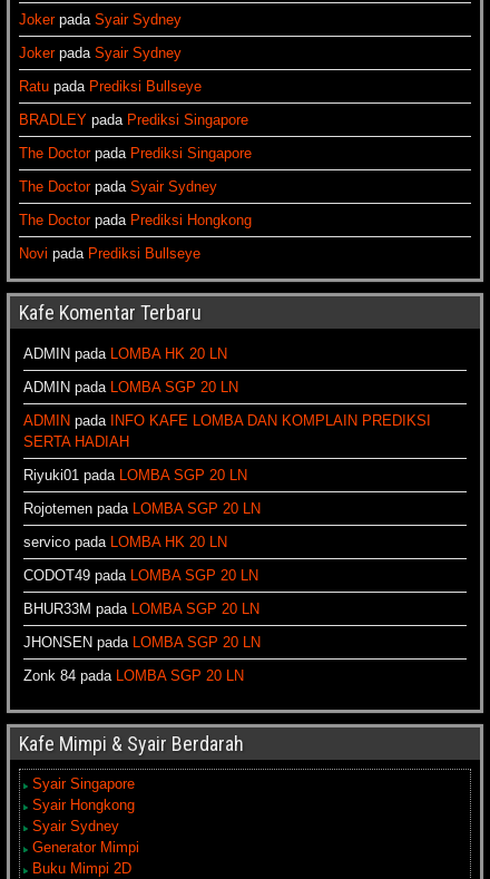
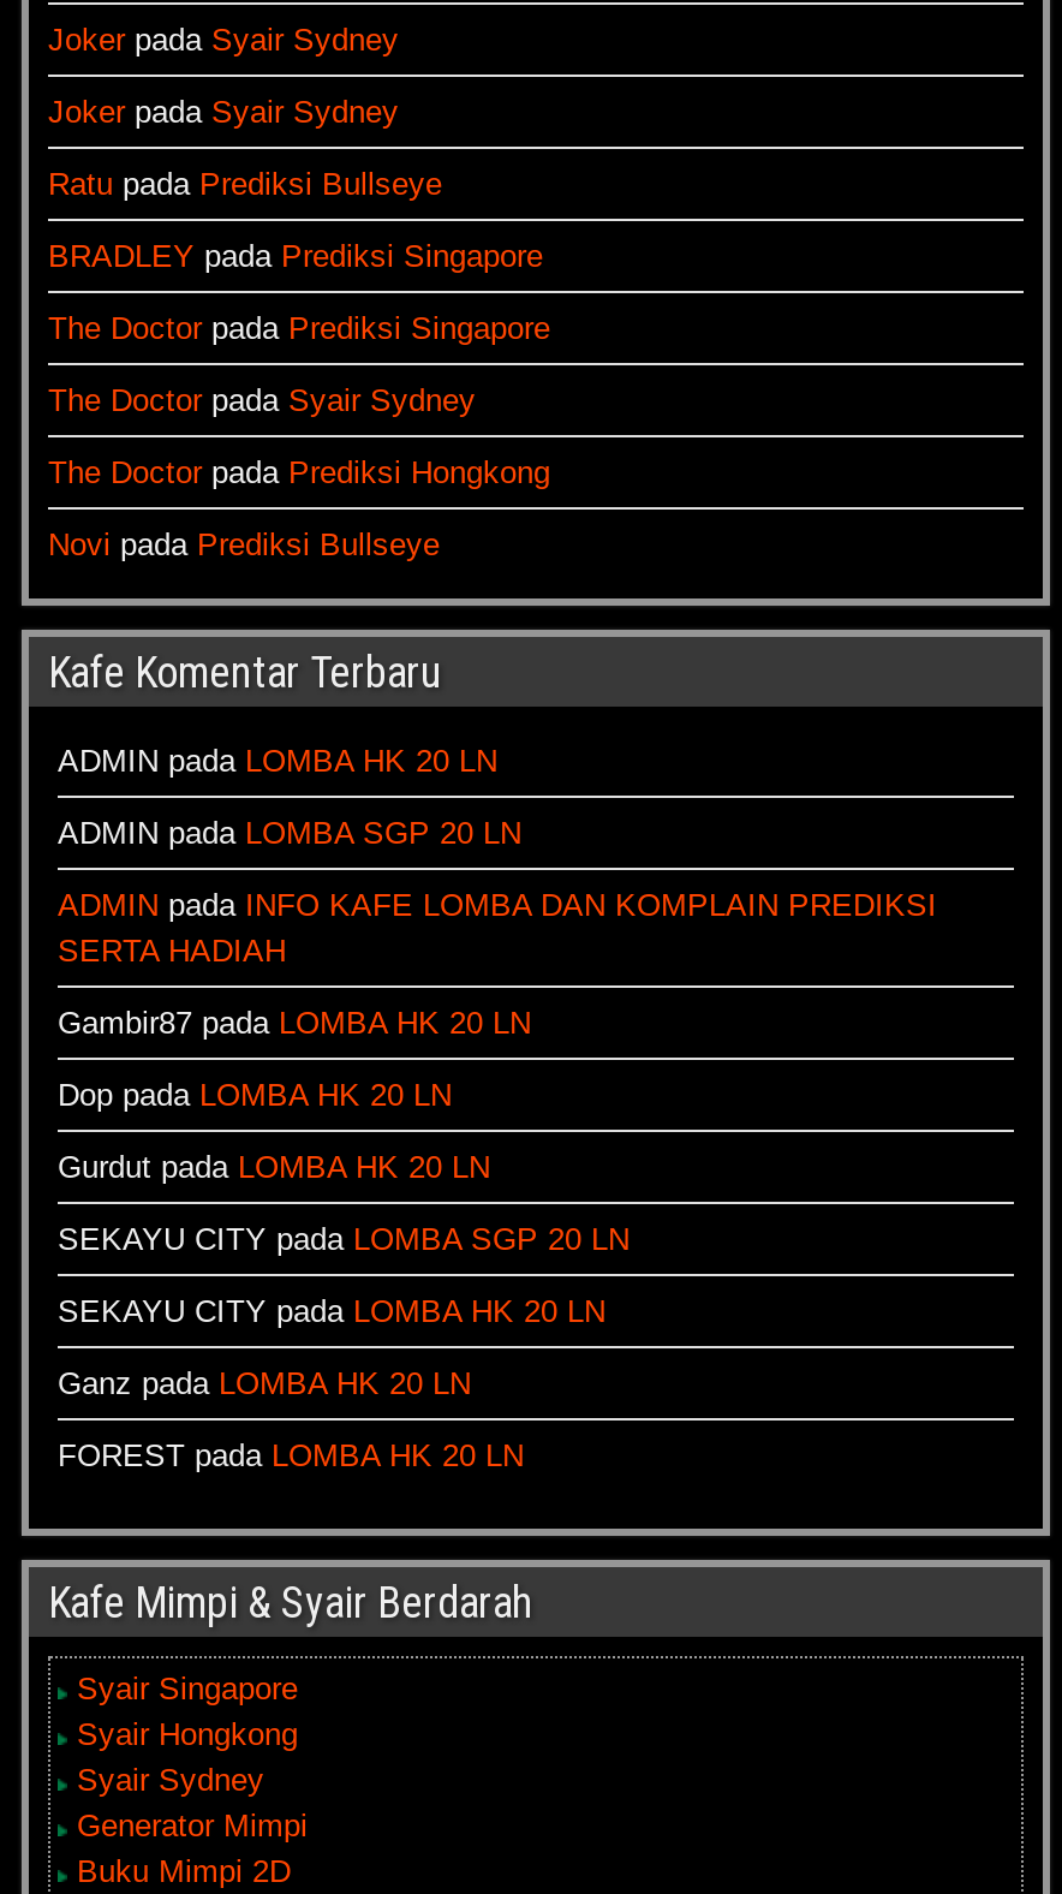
[23,467,247,484] Riyuki01 pada LOMBA SGP 20 LN -> [58,1005,531,1041] Gambir87 pada LOMBA HK 20 LN
[23,500,261,517] Rojotemen pada LOMBA SGP 20 LN -> [58,1077,452,1113] Dop pada LOMBA HK 20 LN
[23,534,227,550] servico pada LOMBA HK 20 LN -> [58,1149,490,1185] Gurdut pada LOMBA HK 20 LN
[23,567,258,584] CODOT49 pada LOMBA SGP 20 LN -> [58,1221,630,1257] SEKAYU CITY pada LOMBA SGP 20 LN
[23,600,259,617] BHUR33M pada LOMBA SGP 20 LN -> [58,1293,605,1329] SEKAYU CITY pada LOMBA HK 20 LN
[23,634,261,651] JHONSEN pada LOMBA SGP 20 LN -> [58,1365,471,1401] Ganz pada LOMBA HK 20 LN
[23,667,244,684] Zonk 84 pada LOMBA SGP 20 LN -> [58,1437,524,1473] FOREST pada LOMBA HK 20 LN

